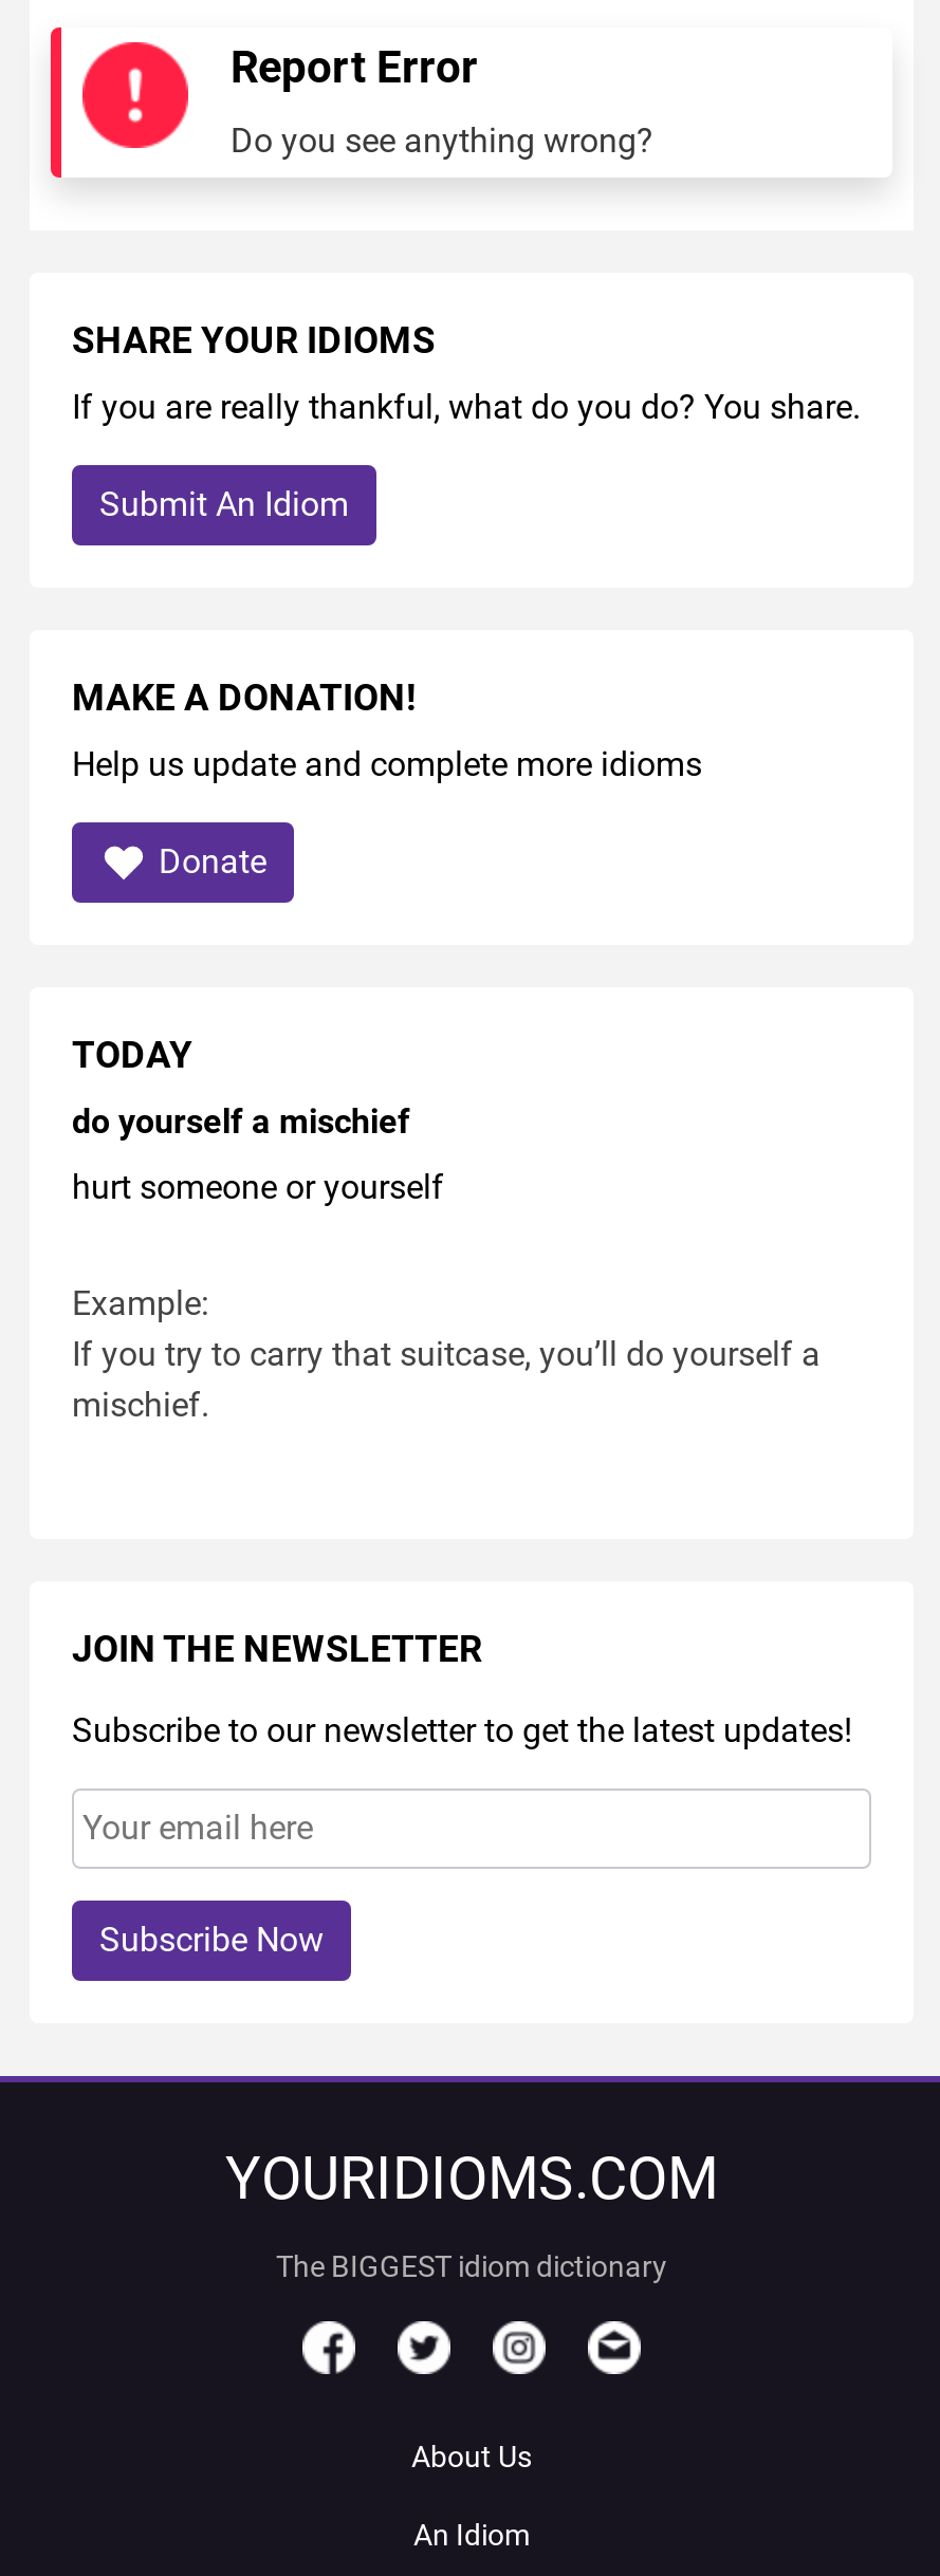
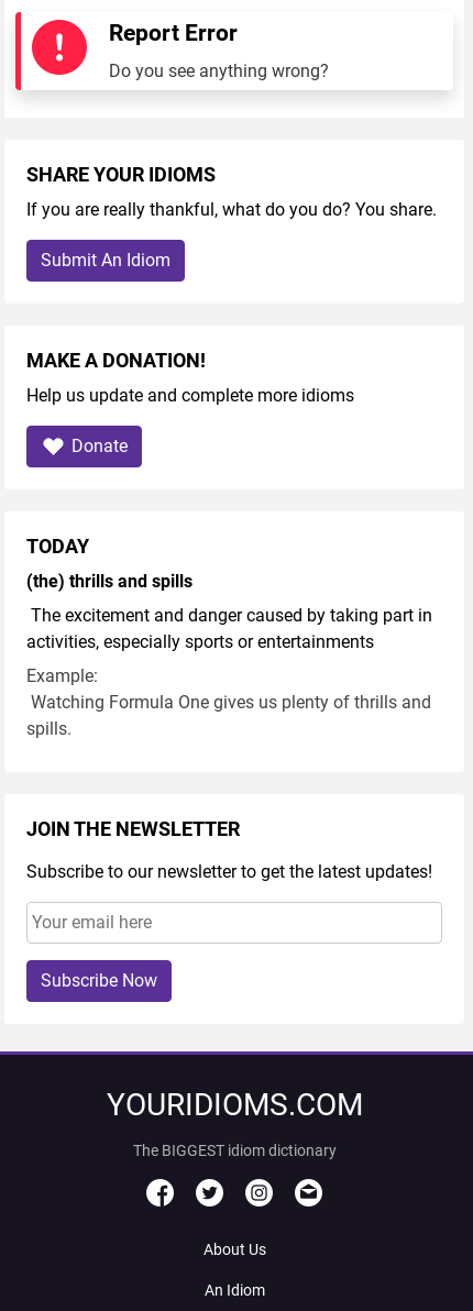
[72,1101,410,1142] do yourself a mischief -> [26,571,193,592] (the) thrills and spills
[72,1167,444,1207] hurt someone or yourself -> [26,605,432,652] The excitement and danger caused by taking part in | activities, especially sports or entertainments
[72,1334,821,1425] If you try to carry that suitcase, you’ll do yourself a | mischief. -> [26,692,431,739] Watching Formula One gives us plenty of thrills and | spills.

